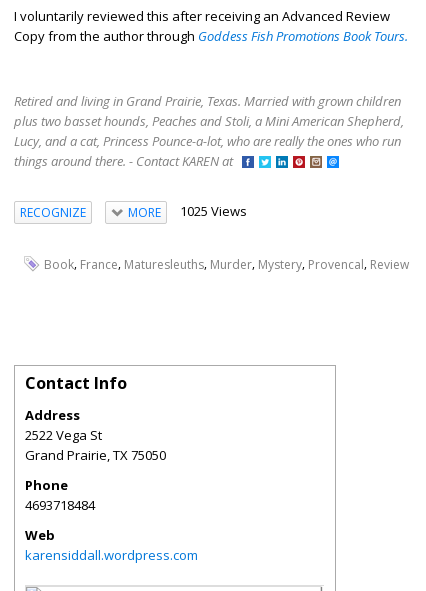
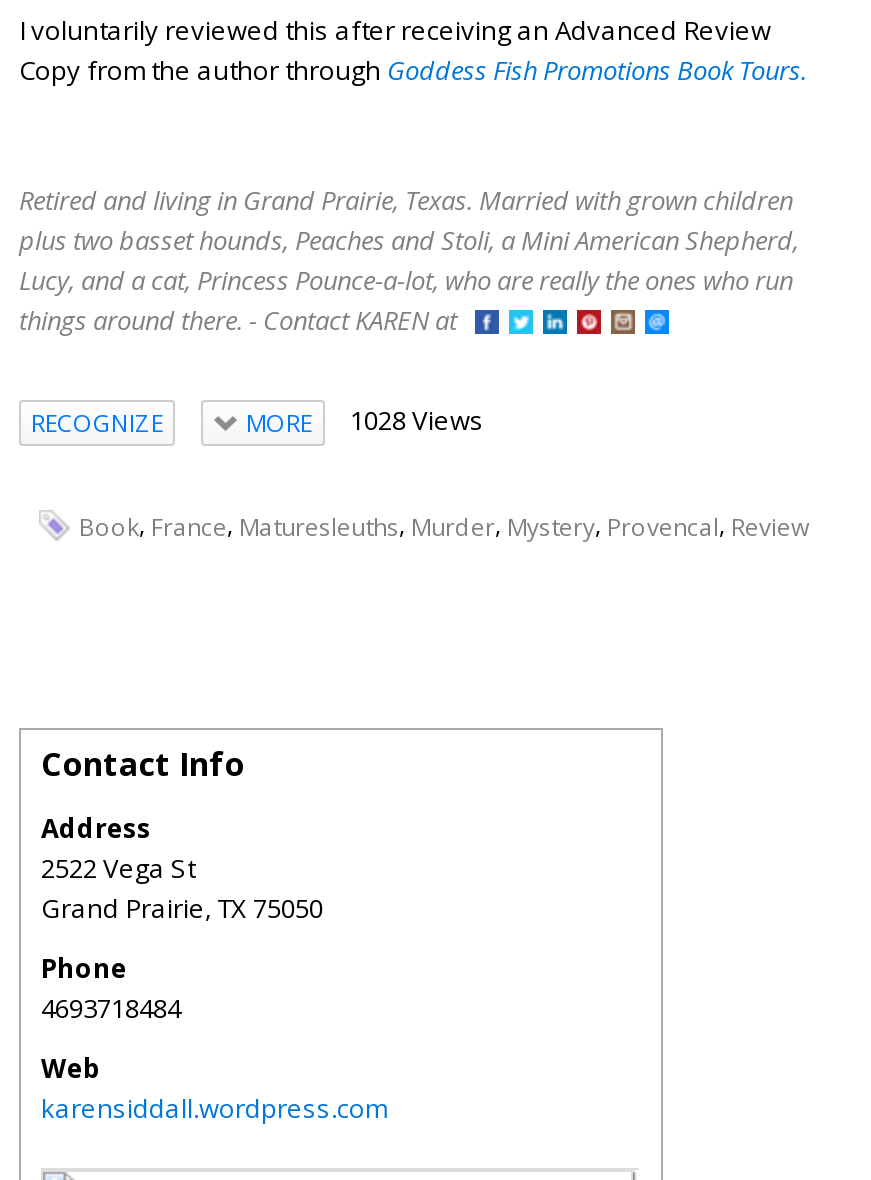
[127,202,246,221] MORE 1025 Views -> [246,402,484,440] MORE 1028 Views

